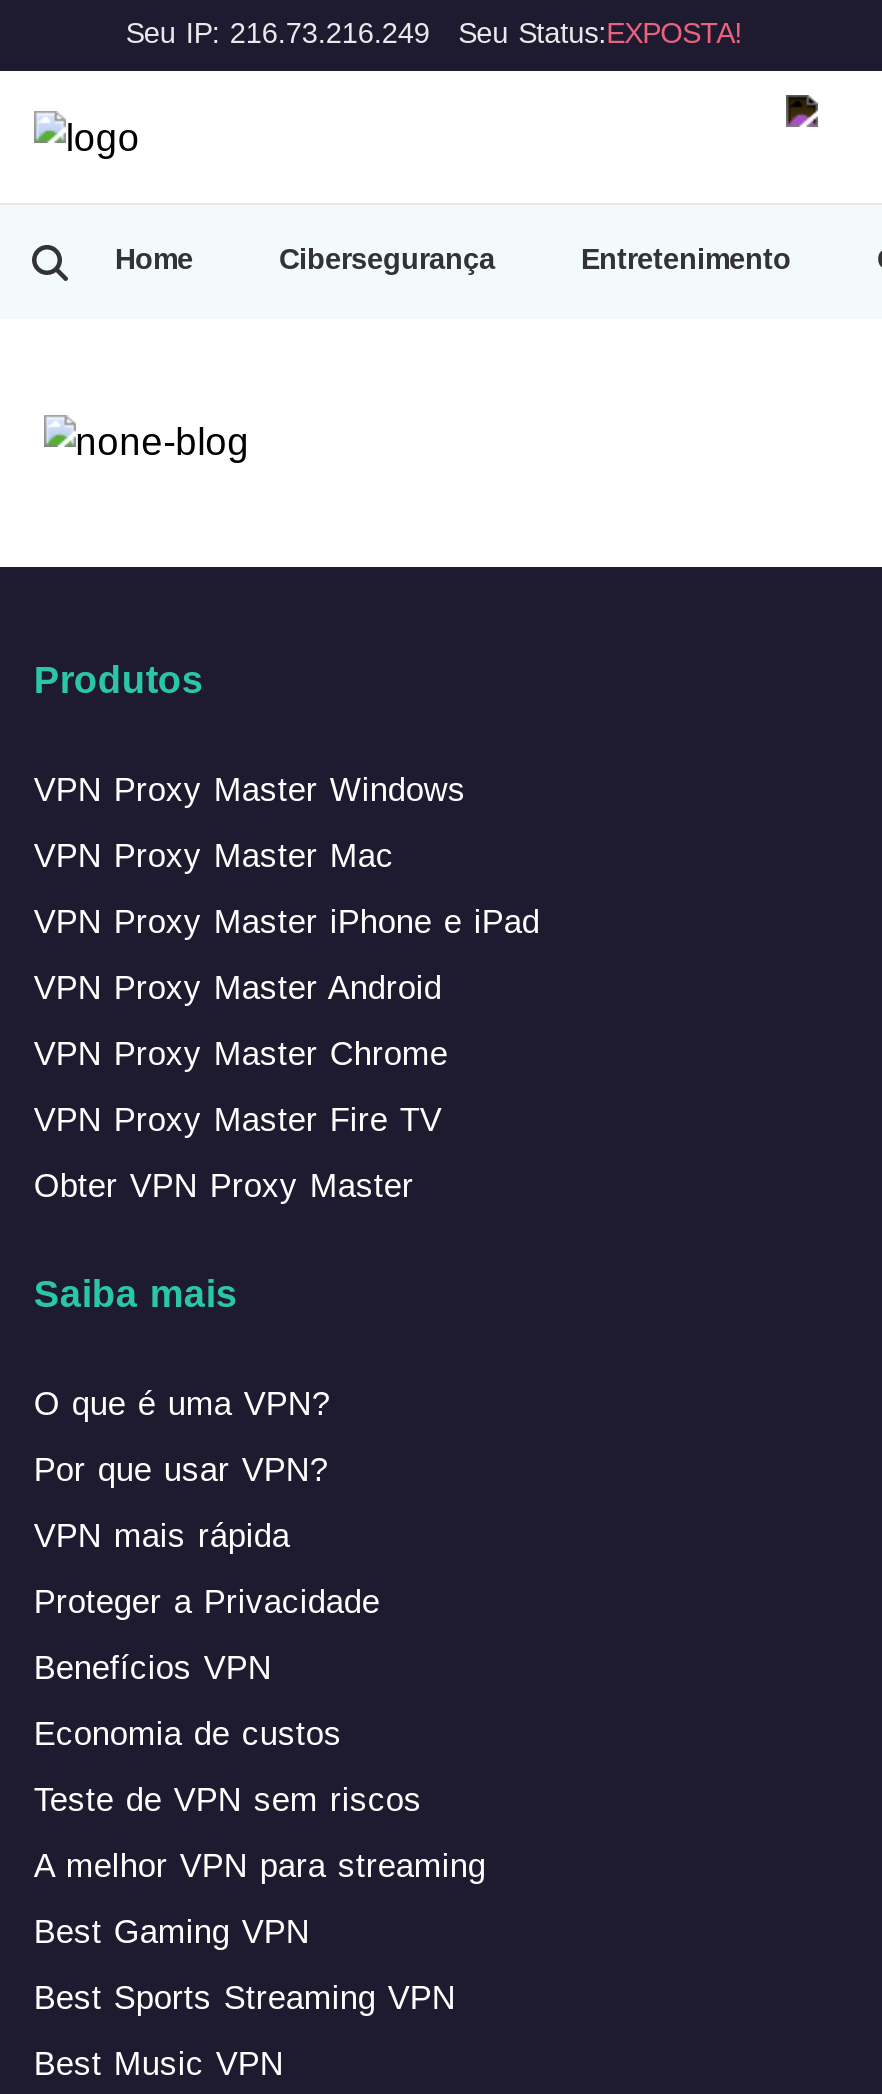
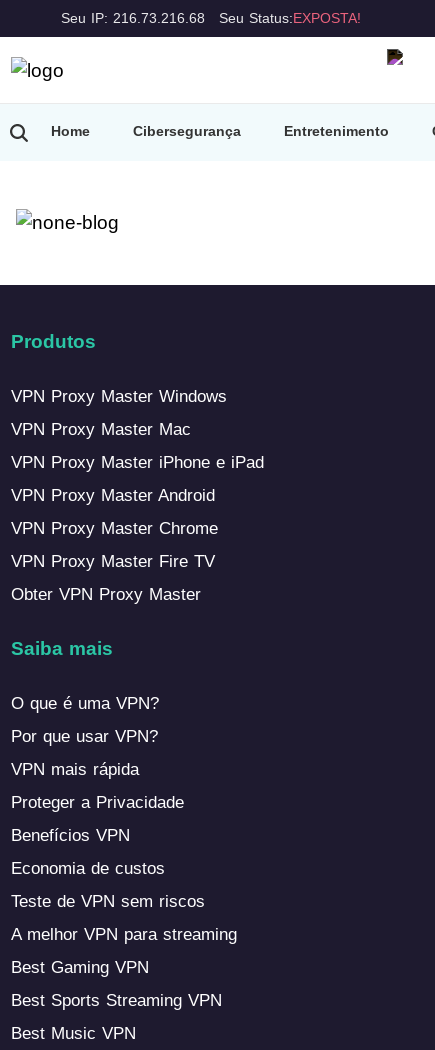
[126,16,742,48] Seu IP: 216.73.216.249 Seu Status:EXPOSTA! -> [61,10,361,26] Seu IP: 216.73.216.68 Seu Status:EXPOSTA!

